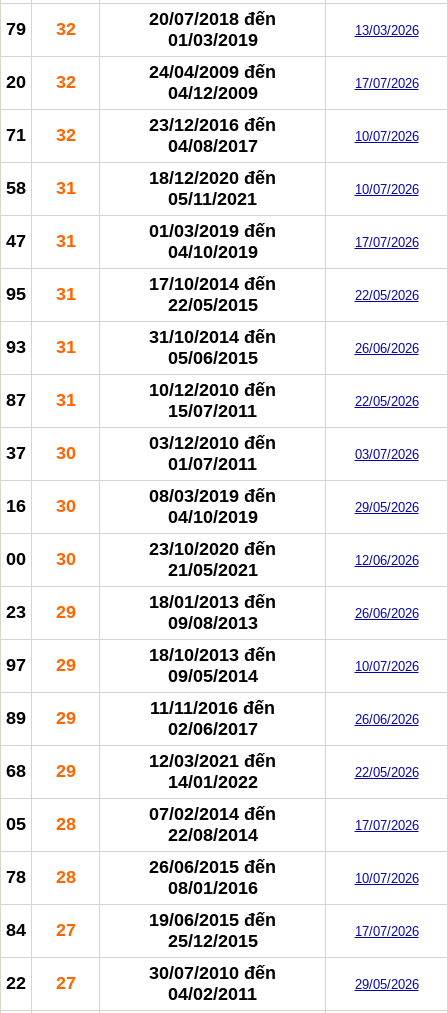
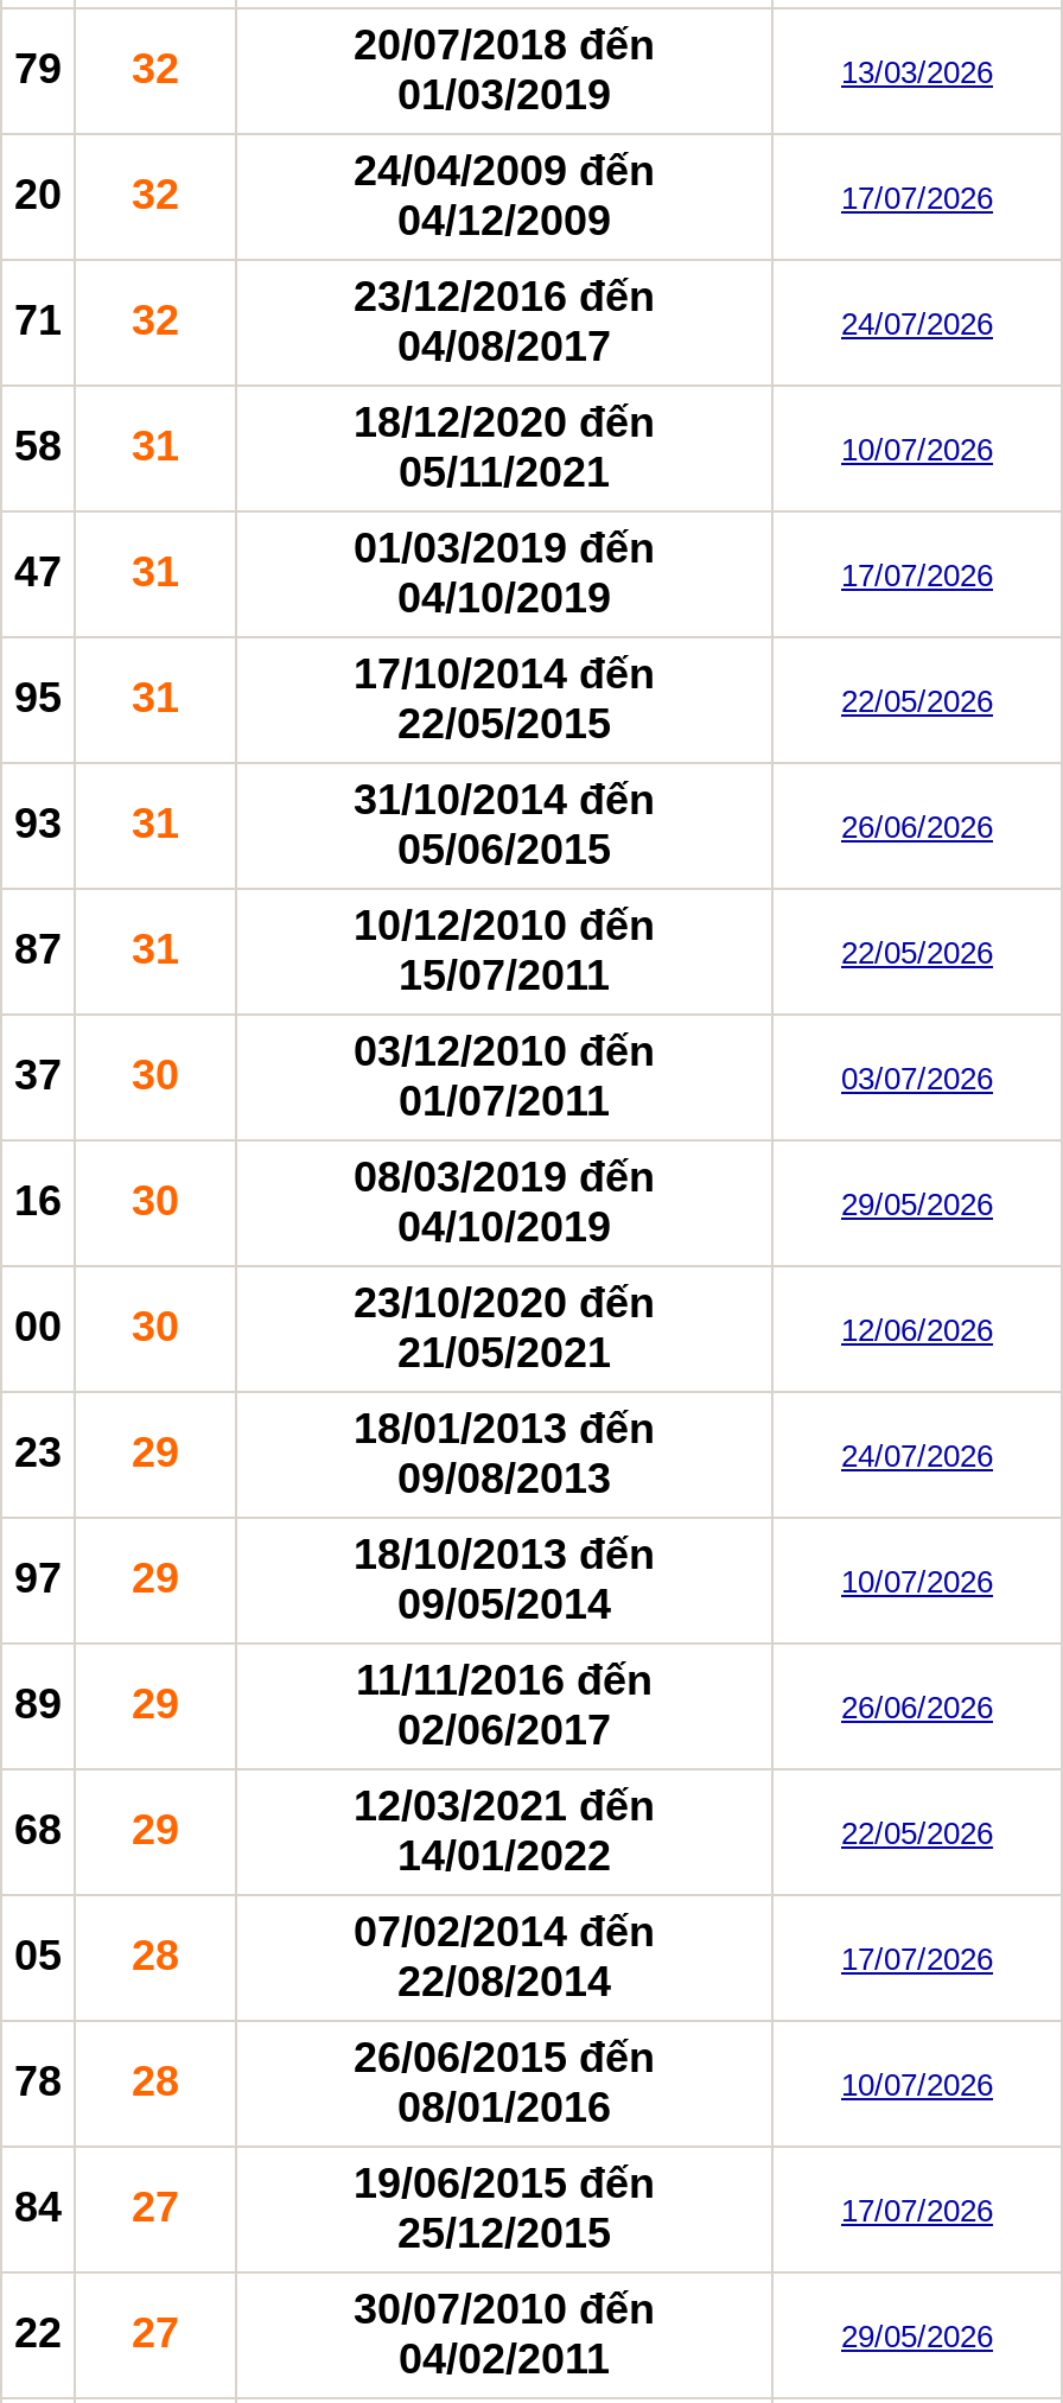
[354,129,418,144] 10/07/2026 -> [841,307,993,342] 24/07/2026
[354,606,418,621] 26/06/2026 -> [841,1439,993,1474] 24/07/2026

